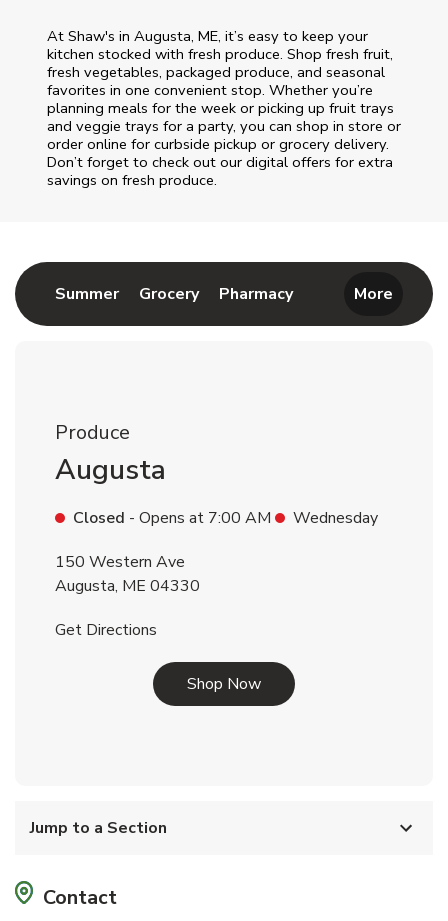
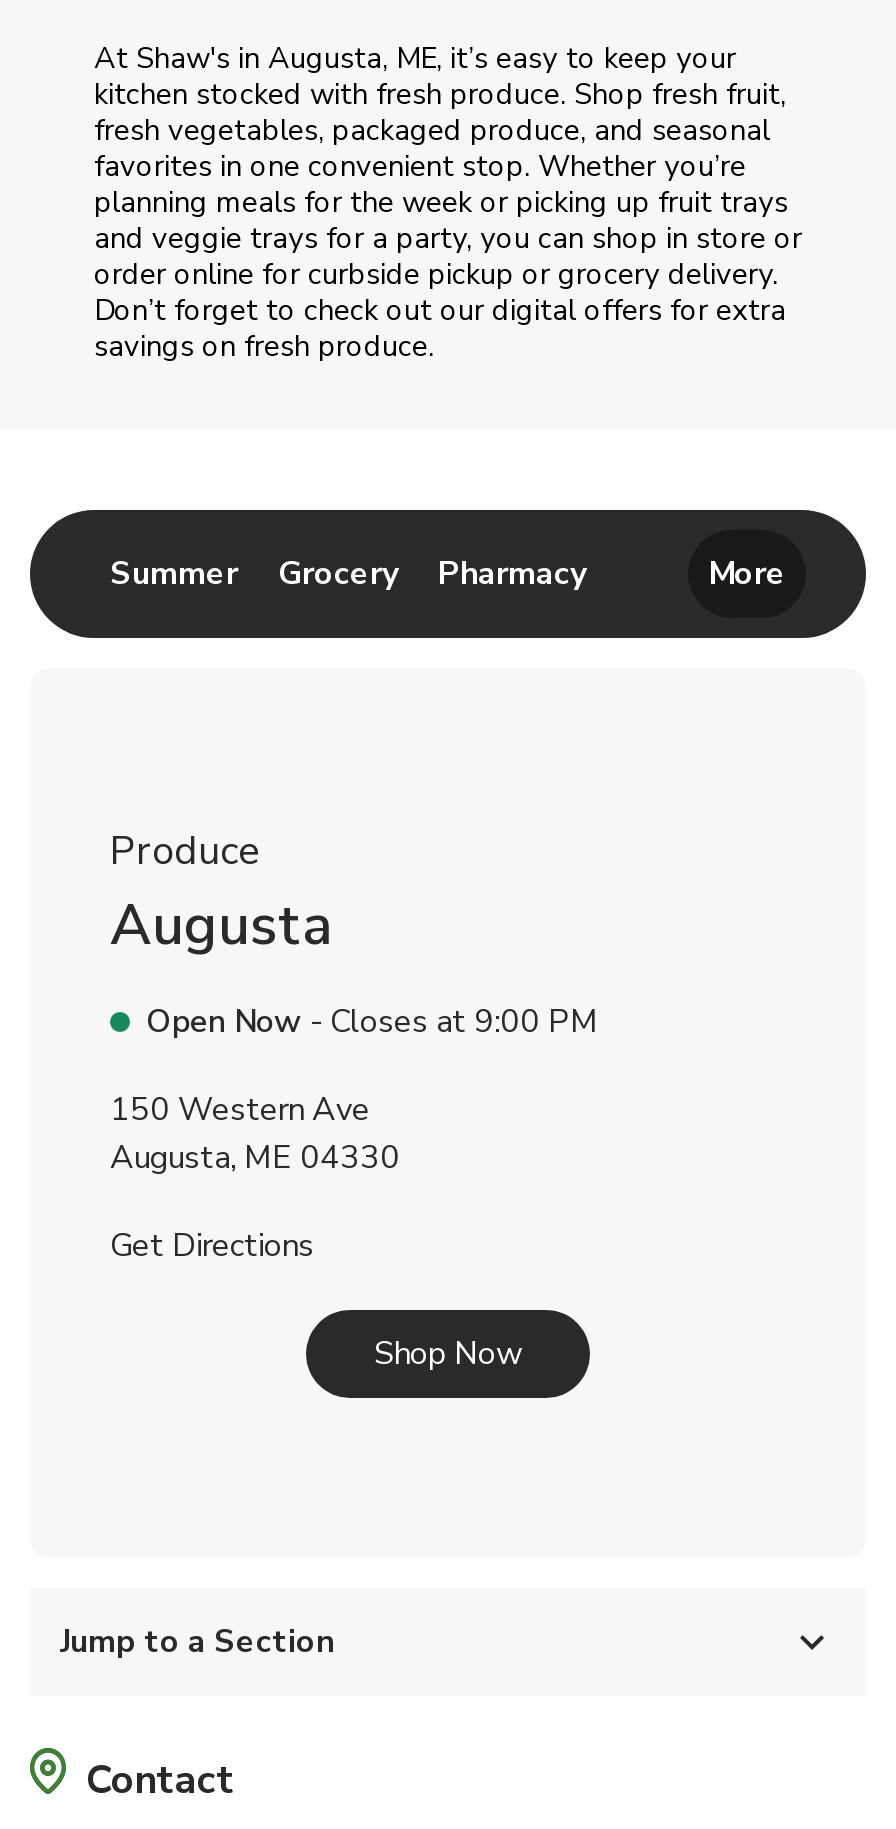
[73,507,378,529] Closed - Opens at 7:00 AM | Wednesday -> [146,1000,598,1044] Open Now - Closes at 9:00 PM

